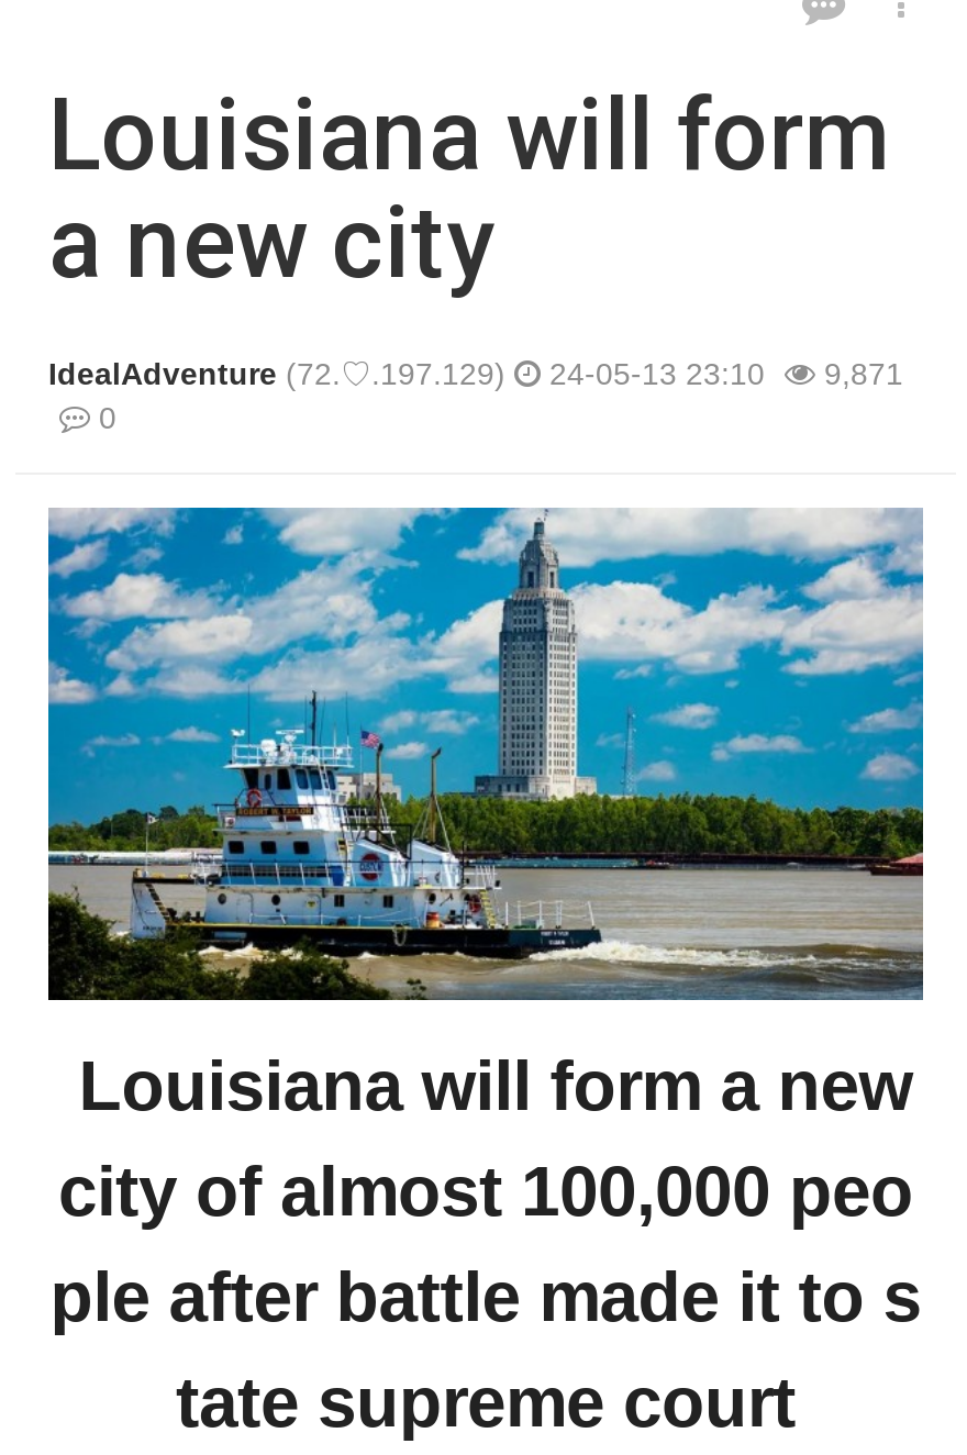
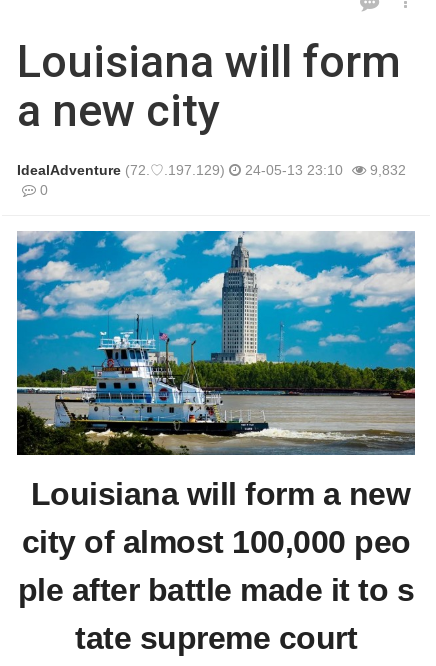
[815,356,903,391] 9,871 -> [366,162,406,178] 9,832

